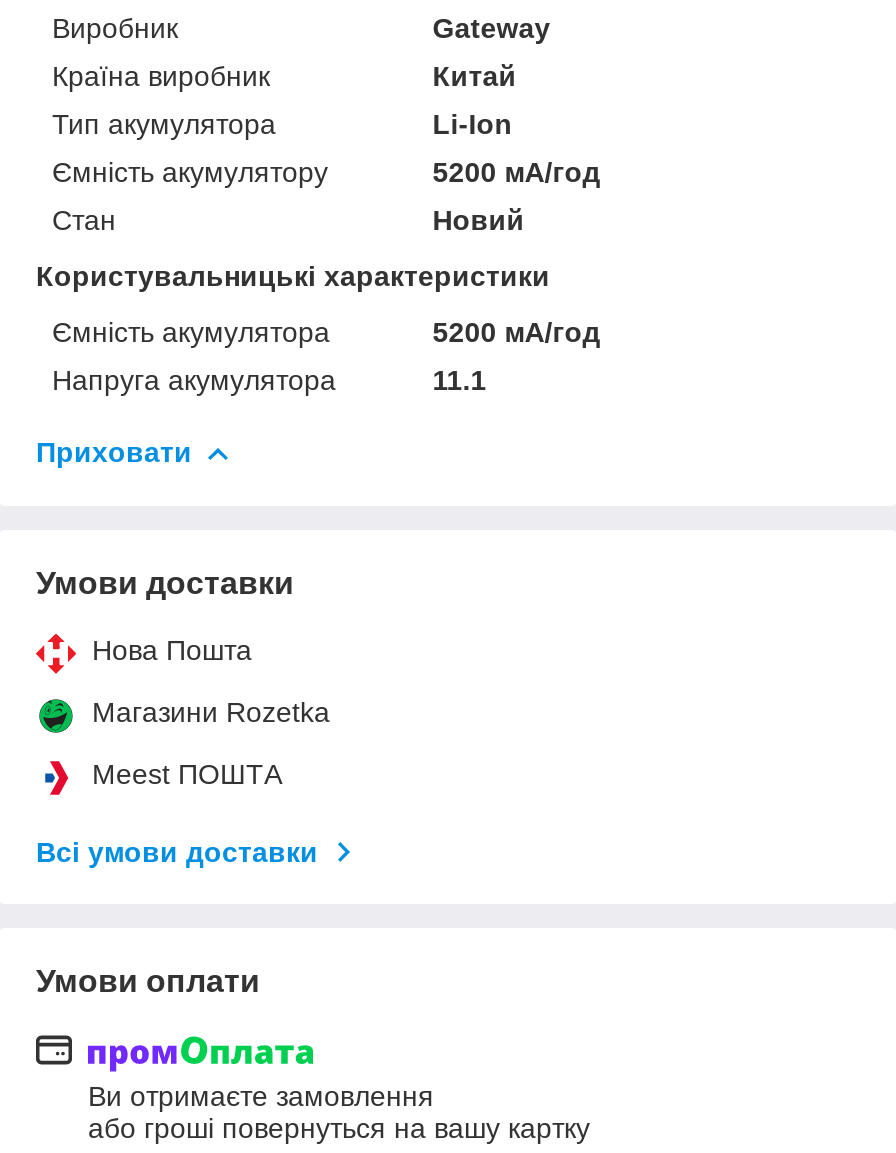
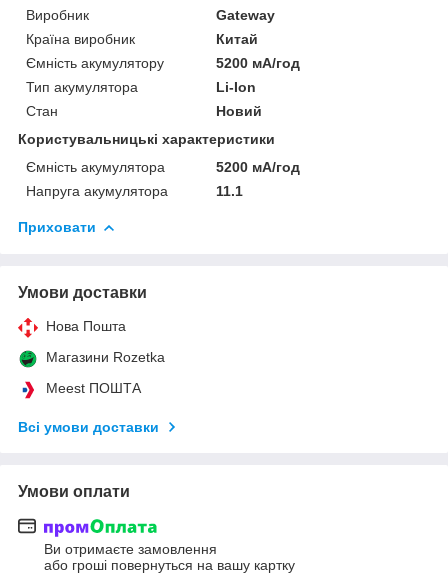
moved [52,108,512,140] -> [26,79,256,95]: Тип акумулятора | Li-Ion
moved [52,156,600,188] -> [26,55,300,71]: Ємність акумулятору | 5200 мА/год

